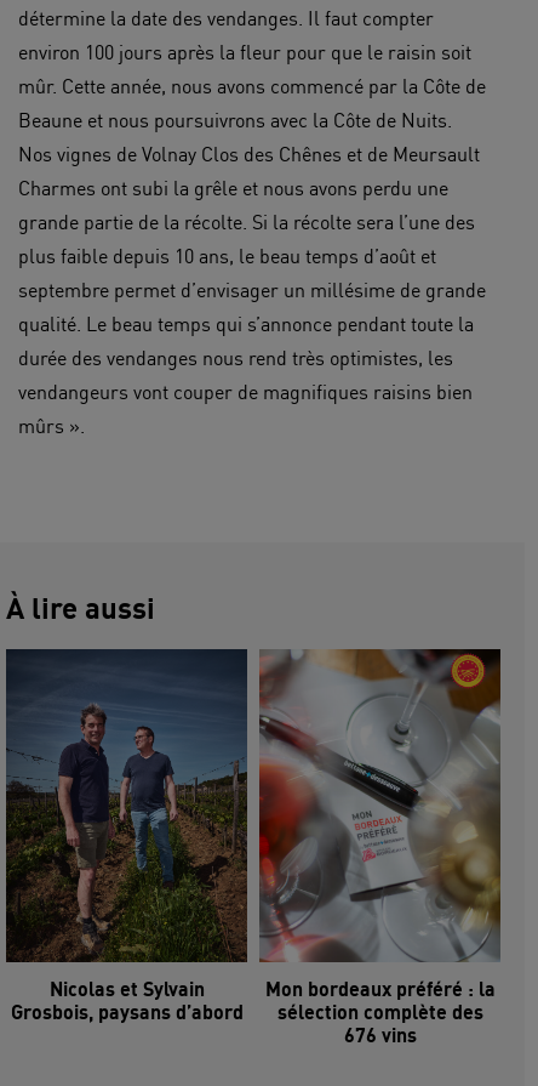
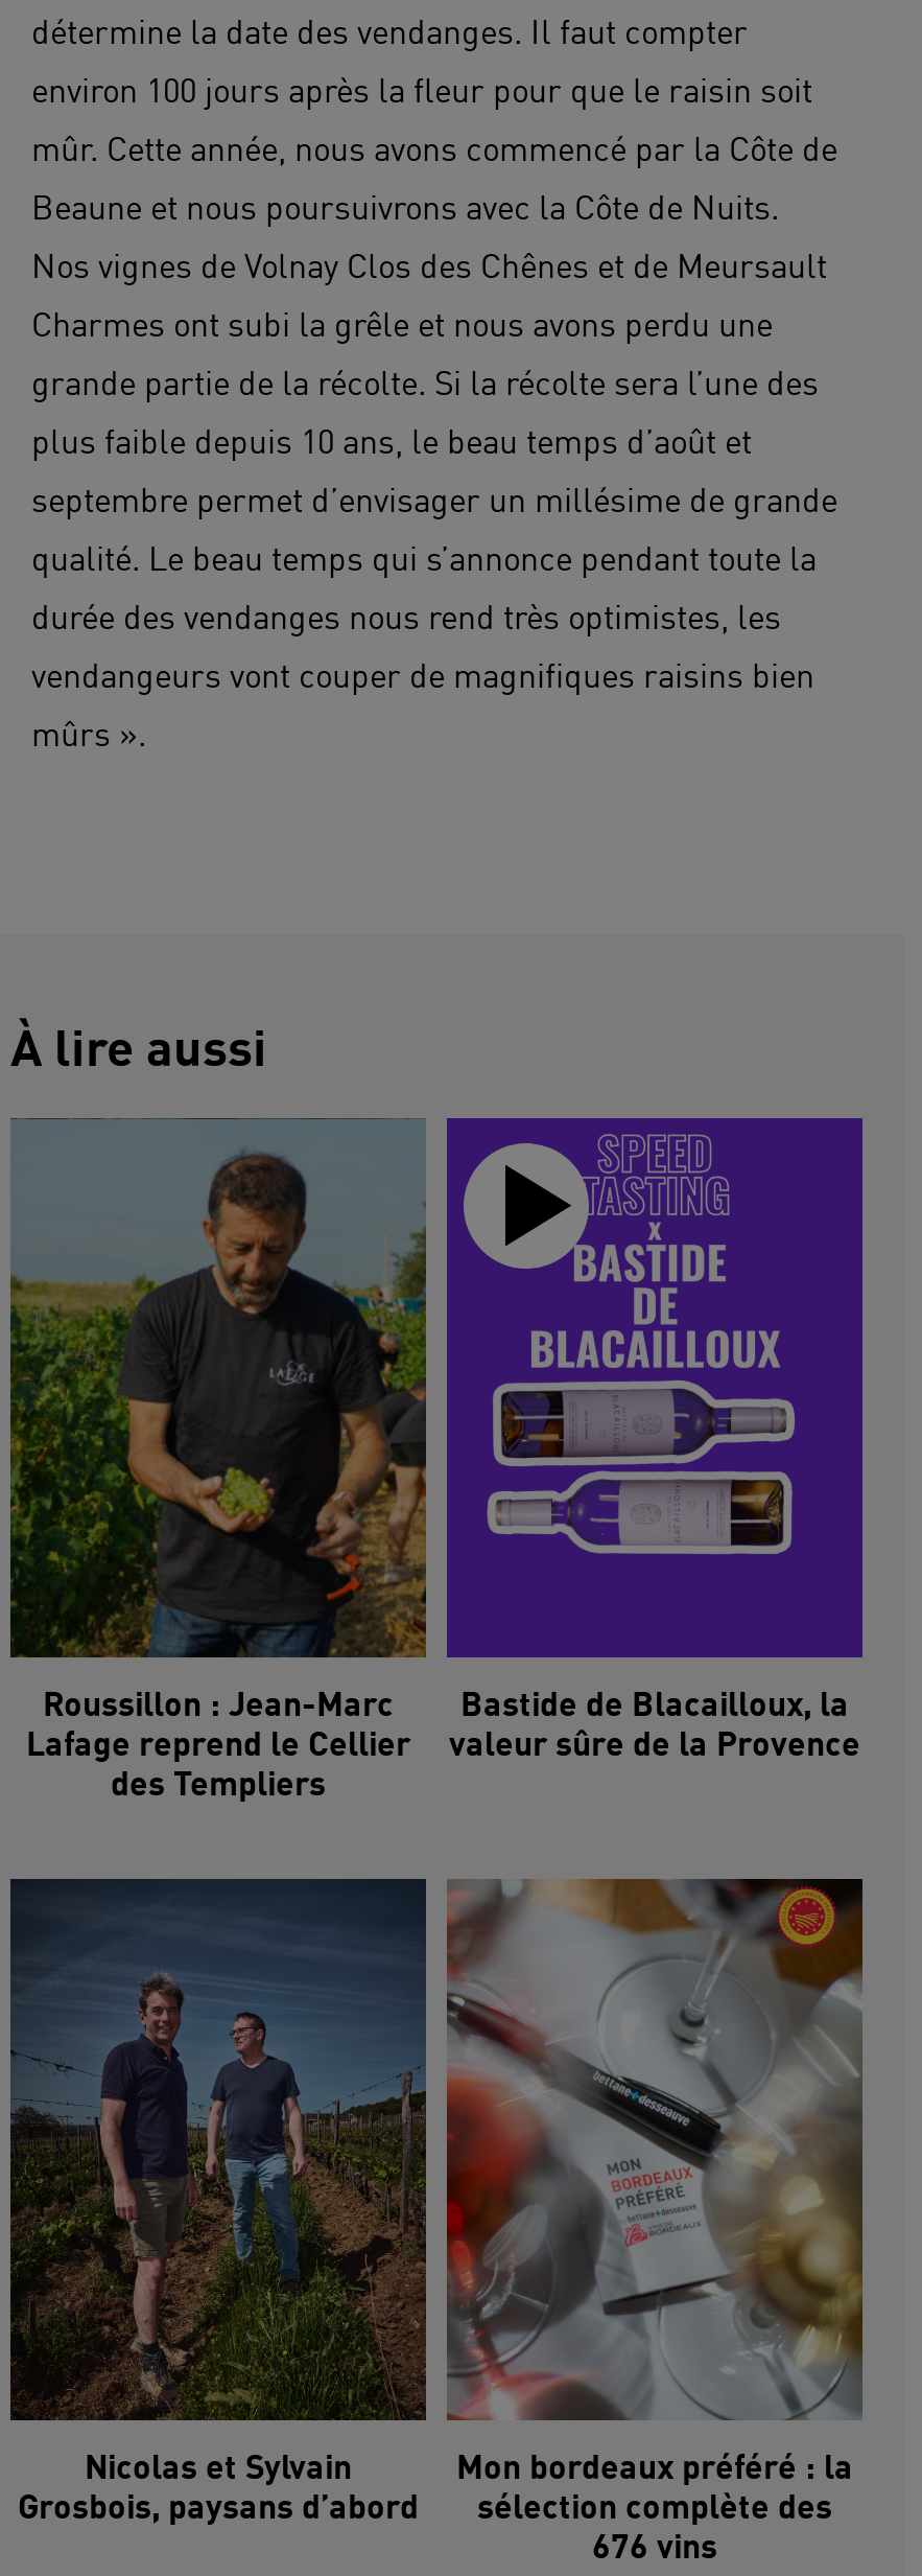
none -> [8,1120,428,1804] [image] | Roussillon : Jean-Marc | Lafage reprend le Cellier | des Templiers
none -> [445,1116,865,1764] [image] | Bastide de Blacailloux, la | valeur sûre de la Provence

